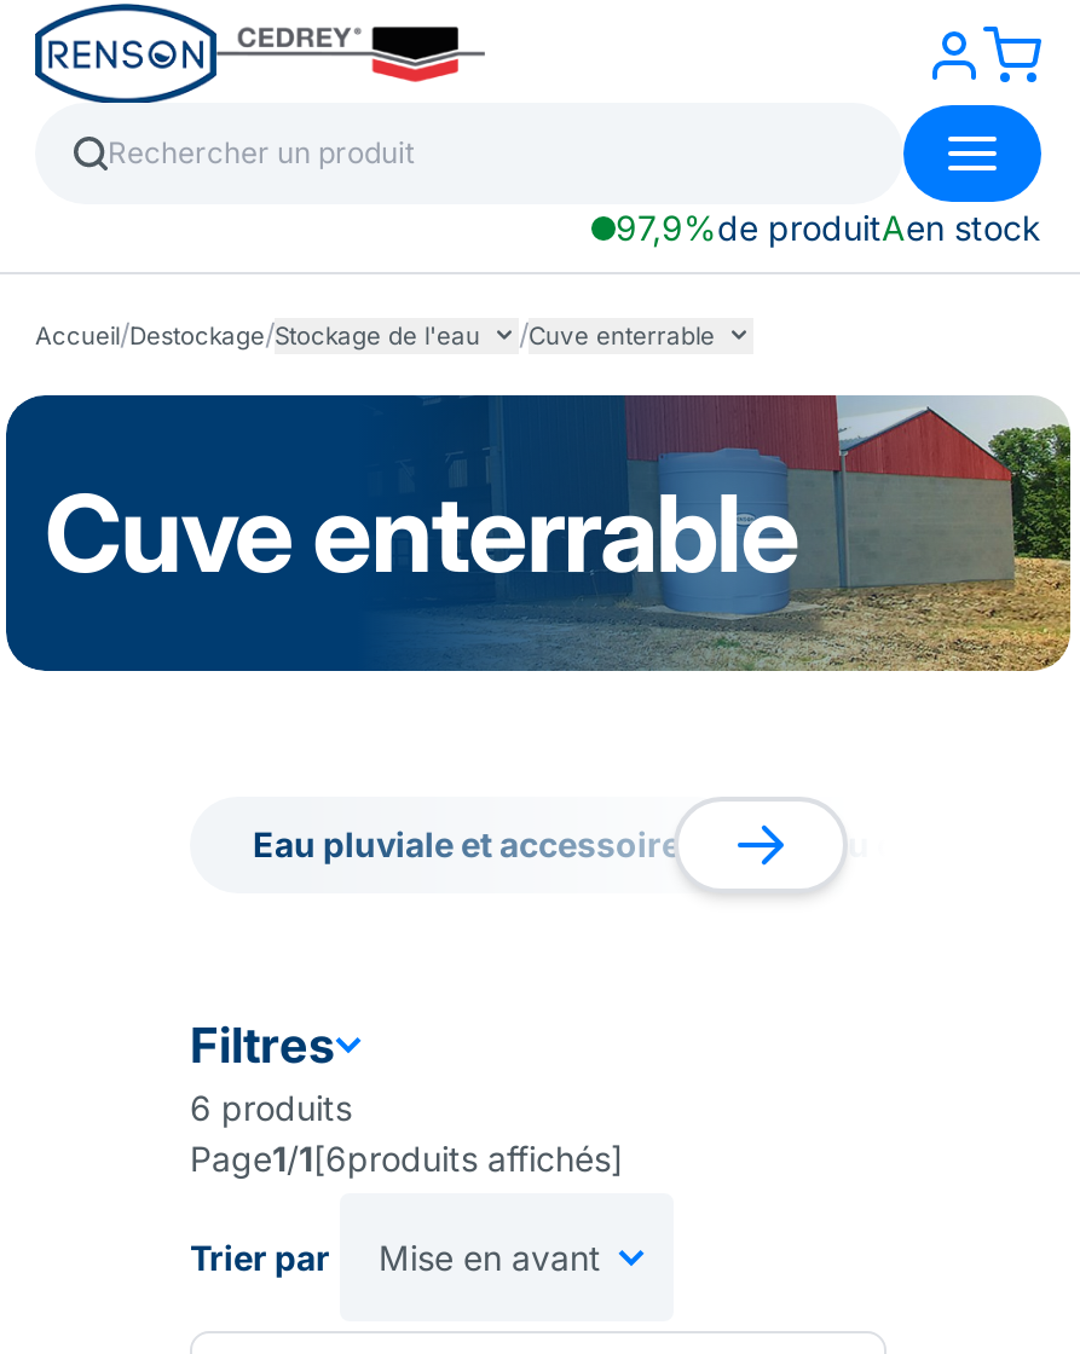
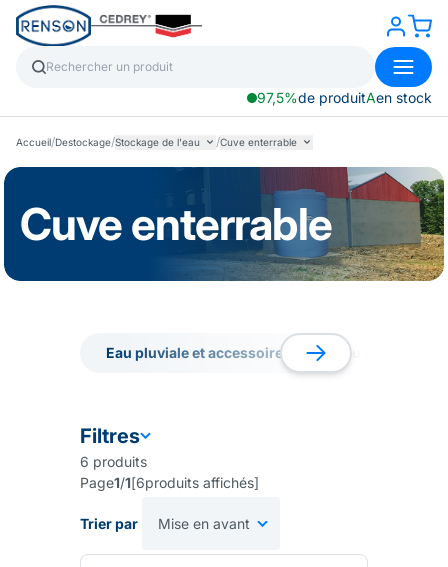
[616,207,1041,248] 97,9%de produitAen stock -> [257,89,432,106] 97,5%de produitAen stock

